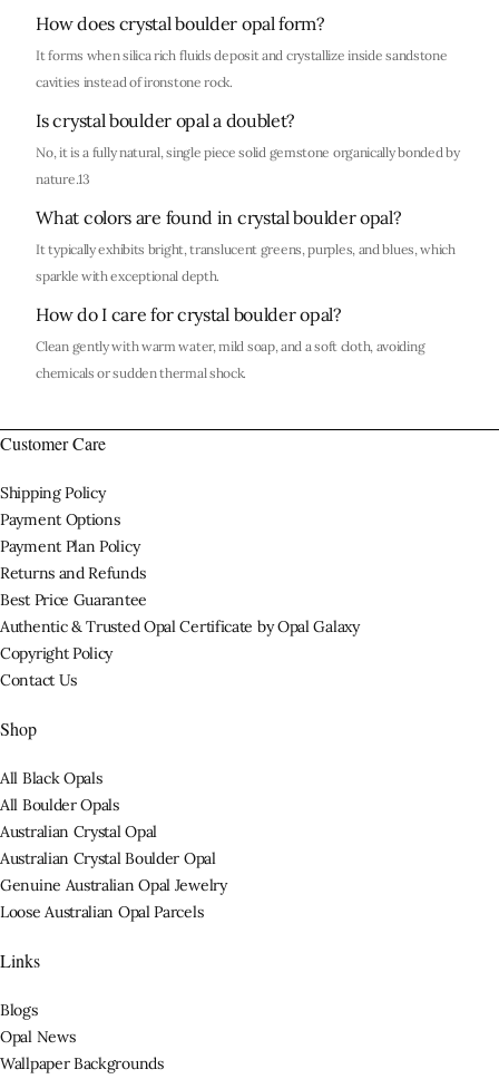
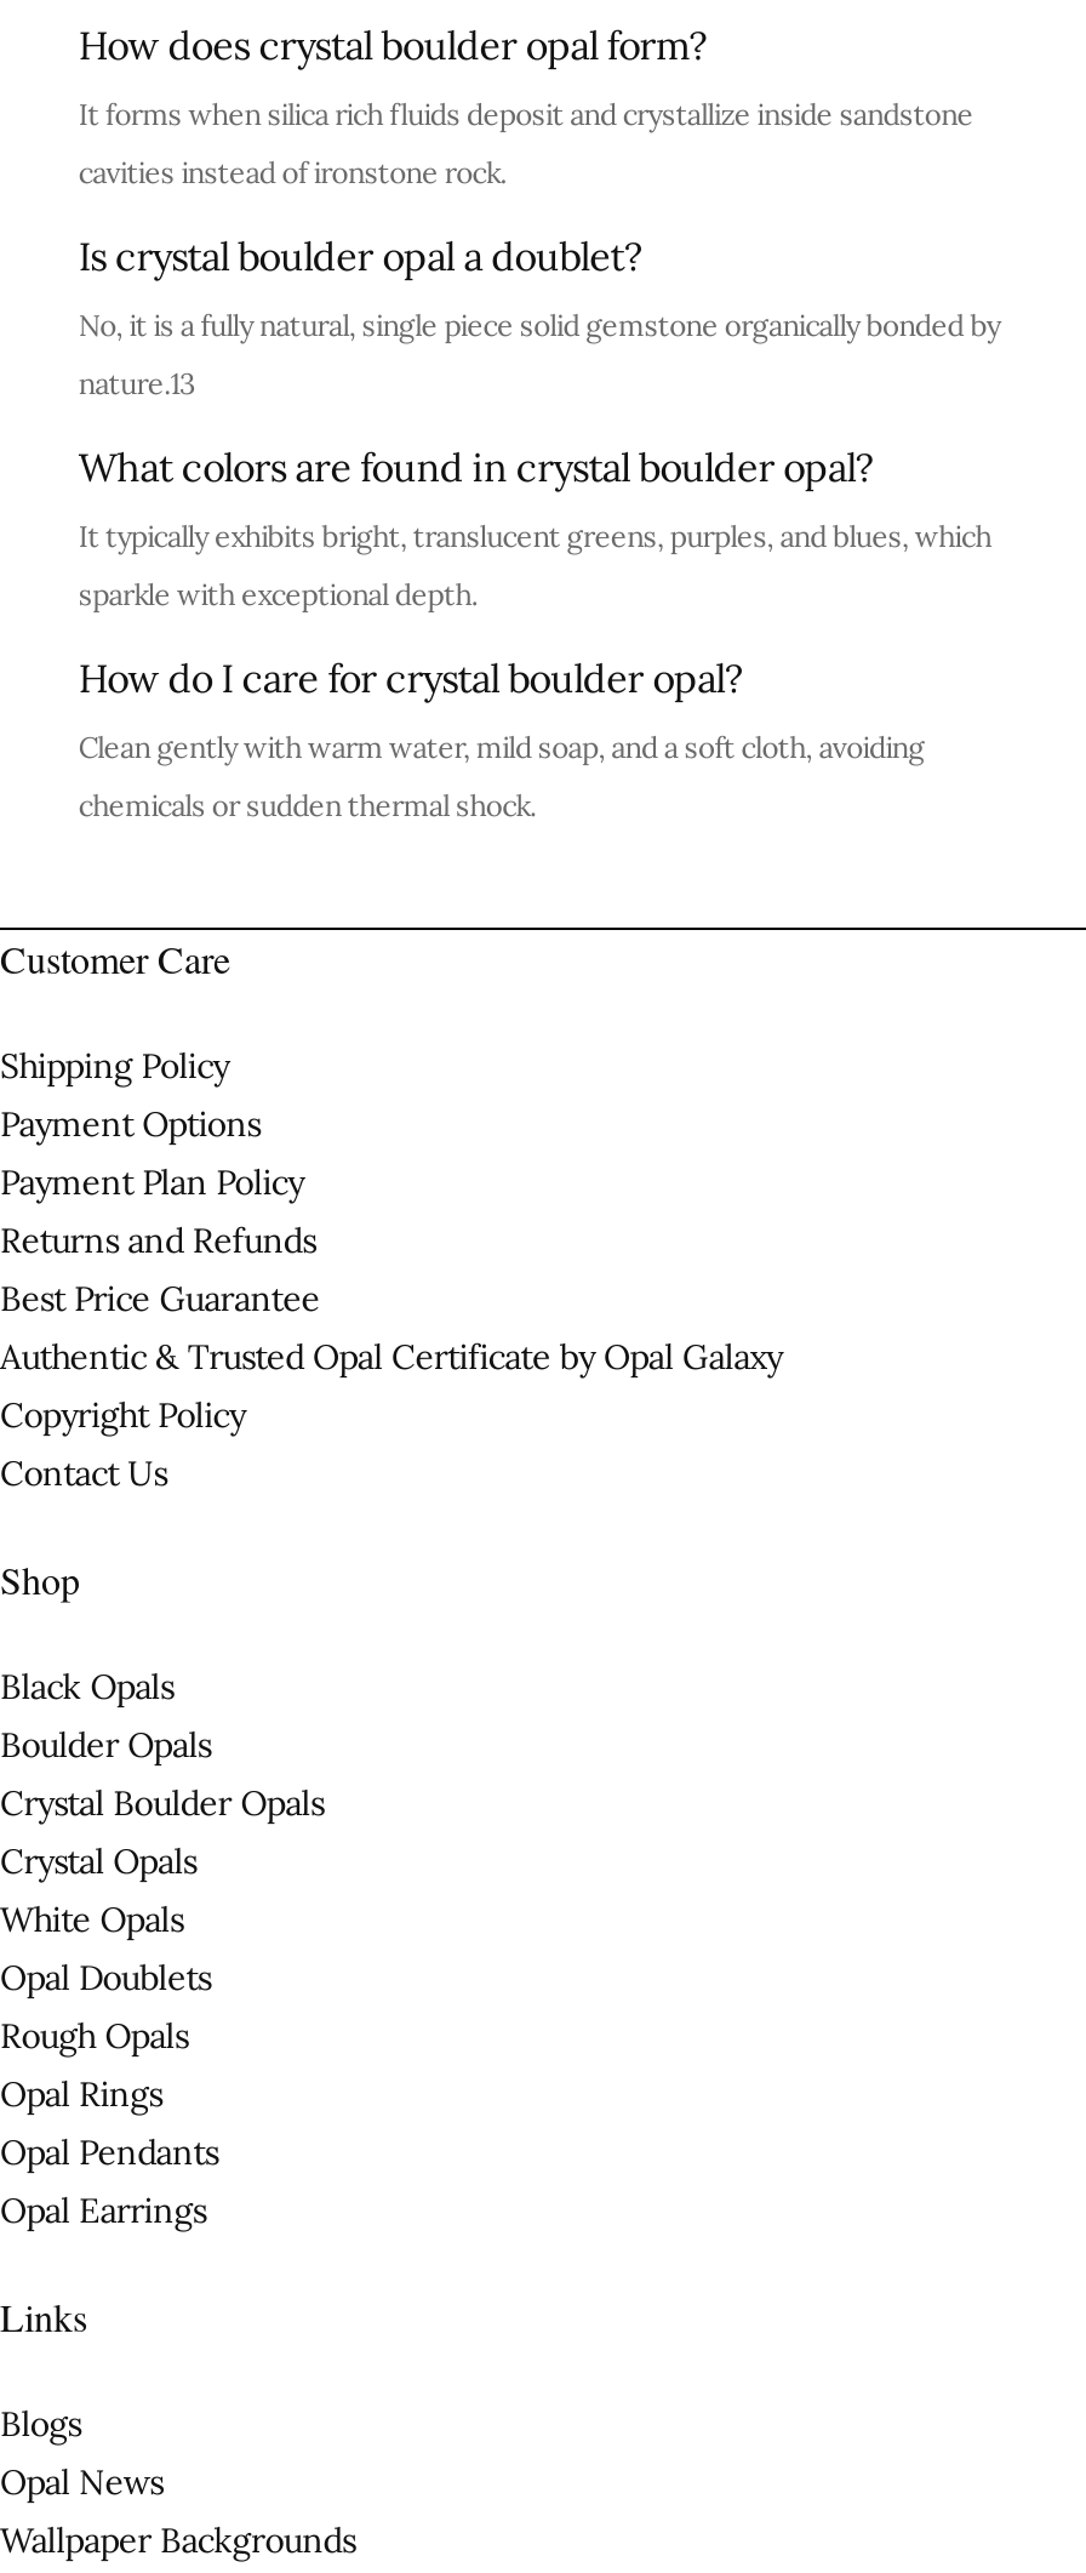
[0,768,227,922] All Black Opals | All Boulder Opals | Australian Crystal Opal | Australian Crystal Boulder Opal | Genuine Australian Opal Jewelry | Loose Australian Opal Parcels -> [0,1666,324,2233] Black Opals | Boulder Opals | Crystal Boulder Opals | Crystal Opals | White Opals | Opal Doublets | Rough Opals | Opal Rings | Opal Pendants | Opal Earrings

